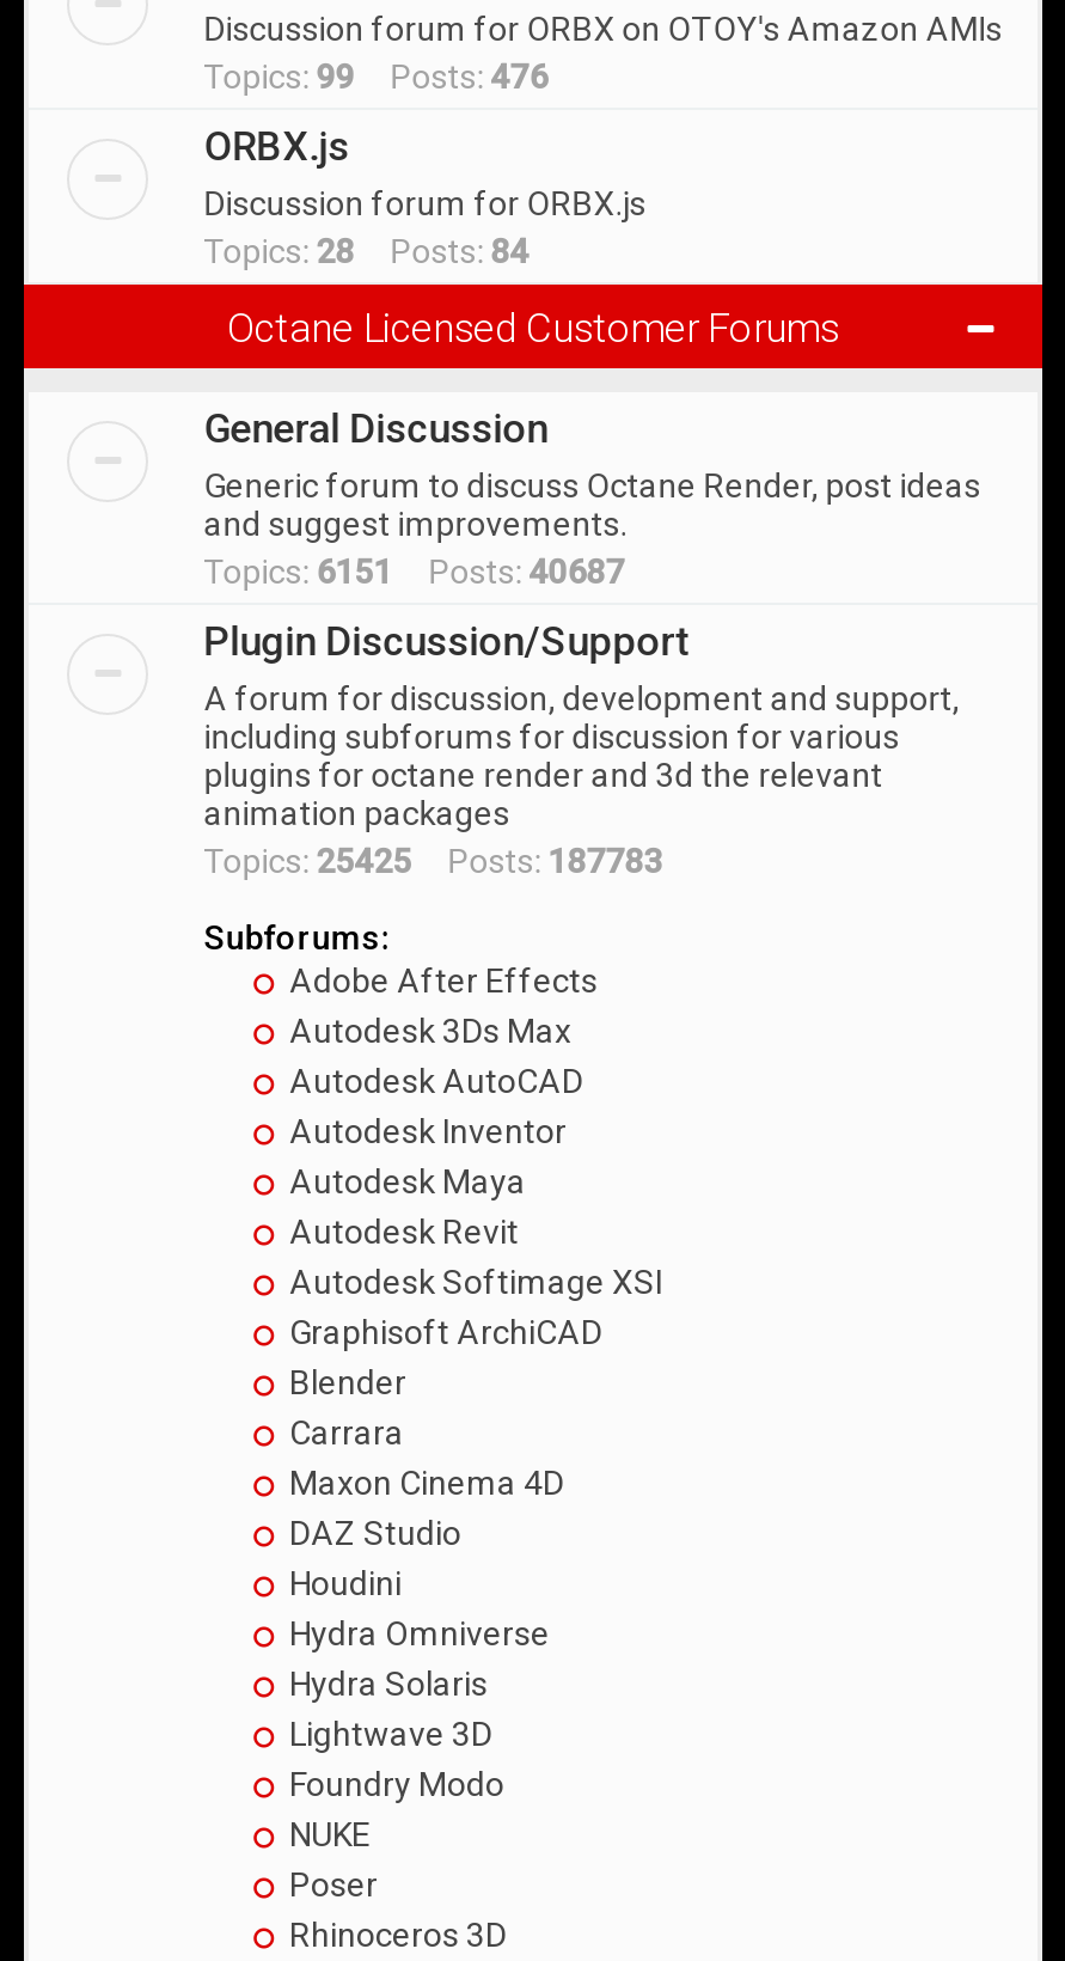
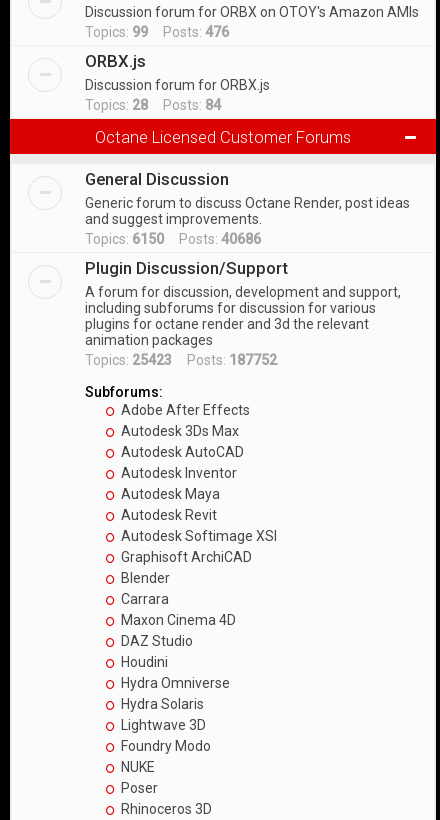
[204,552,624,591] Topics: 6151 Posts: 40687 -> [85,231,261,247] Topics: 6150 Posts: 40686
[204,842,663,880] Topics: 25425 Posts: 187783 -> [85,352,277,368] Topics: 25423 Posts: 187752

